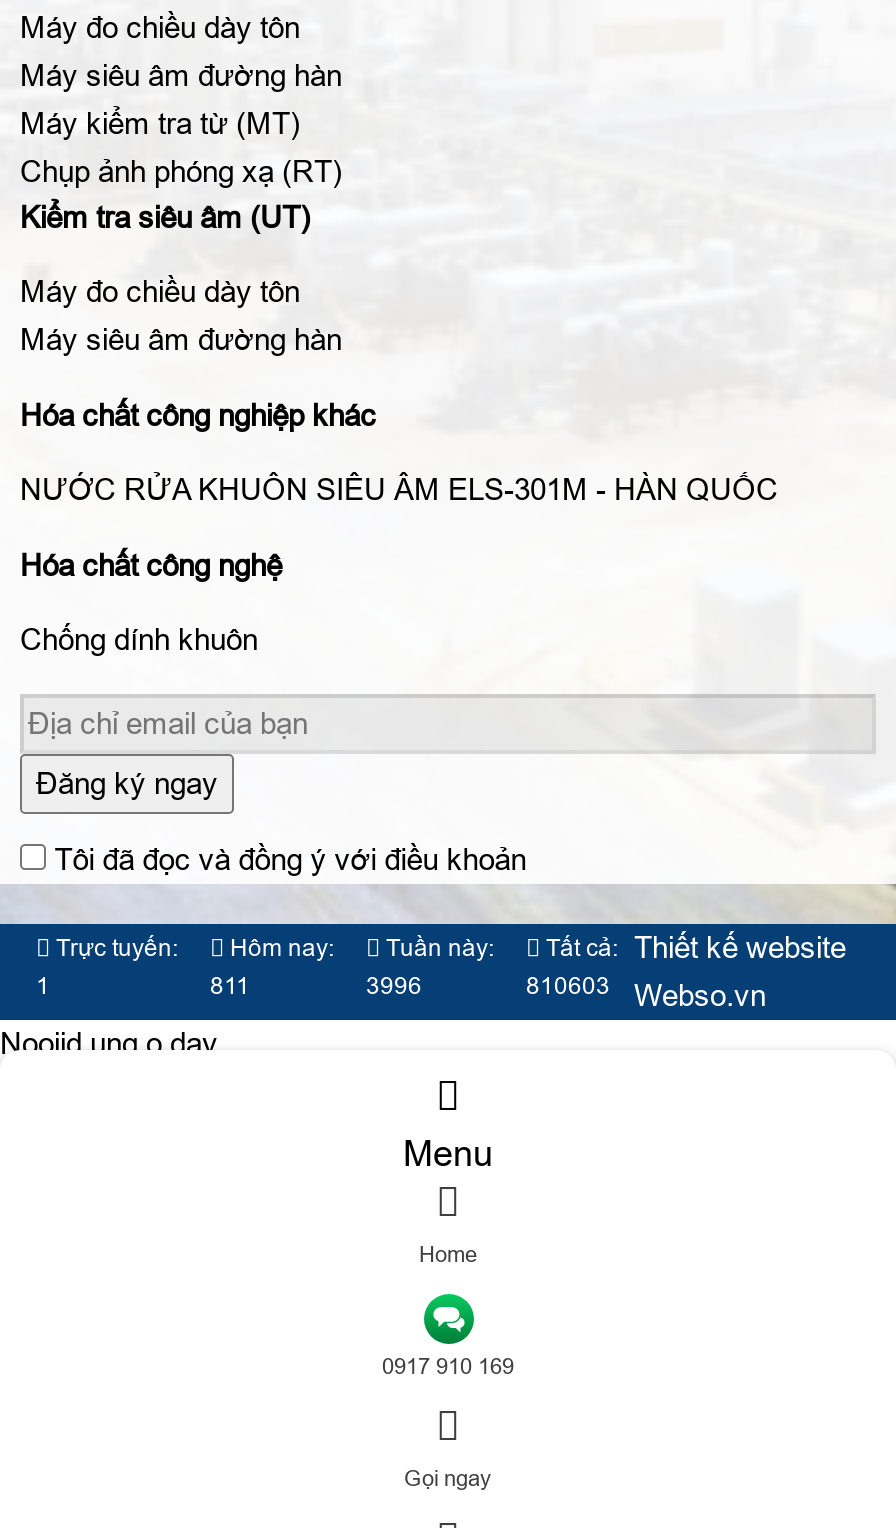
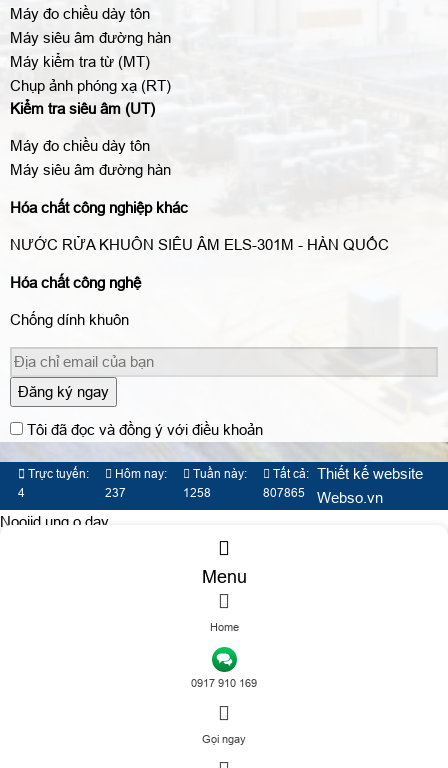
[36,972,50,1000] 1 -> [18,486,25,500] 4
[210,972,250,1000] 811 -> [105,486,126,500] 237
[366,972,422,1000] 3996 -> [183,486,211,500] 1258
[526,972,766,1012] 810603 Webso.vn -> [263,486,383,506] 807865 Webso.vn

